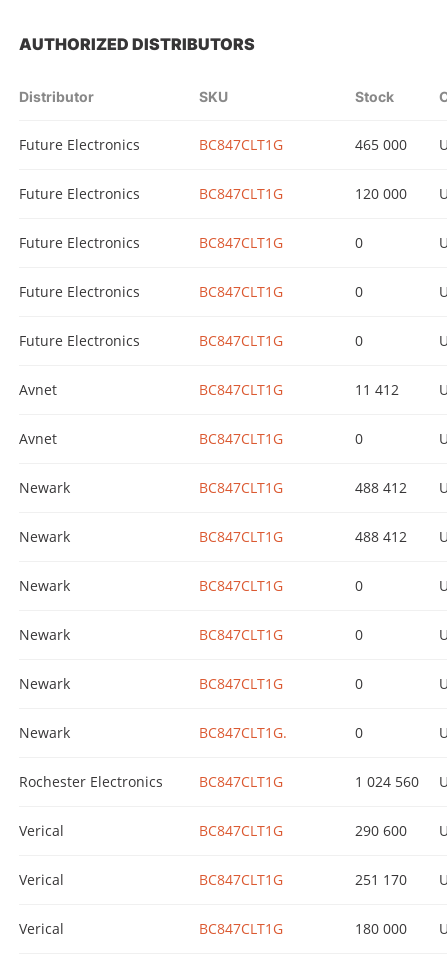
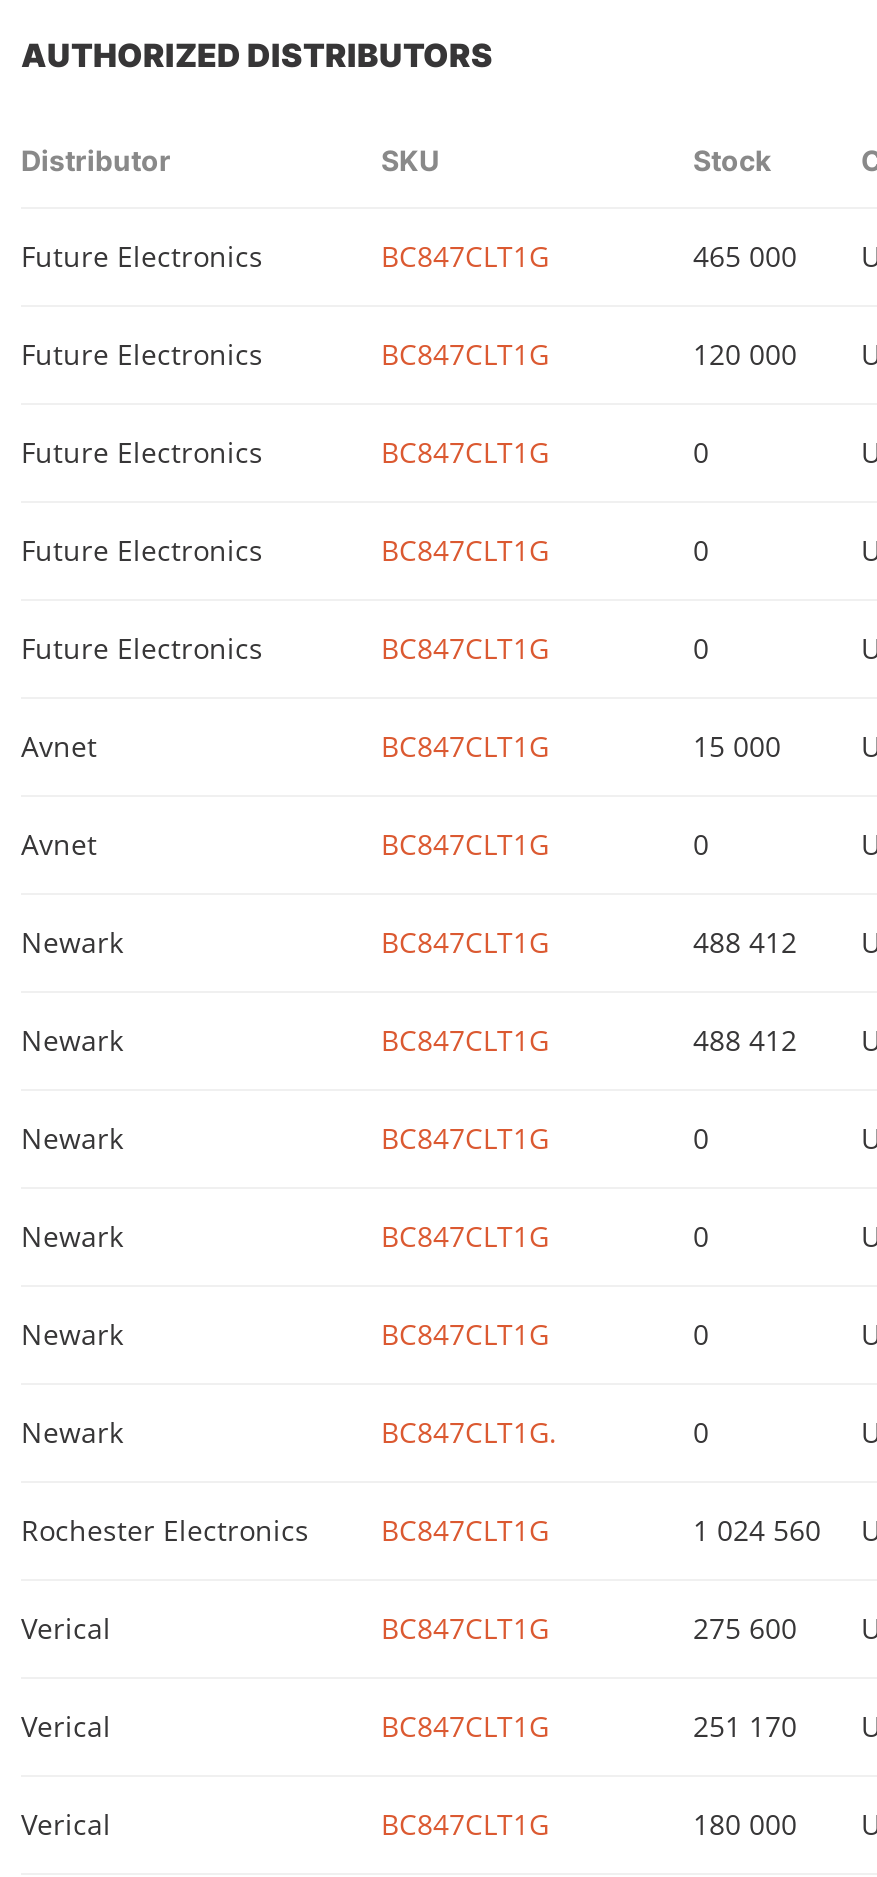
[355,380,399,399] 11 412 -> [693,727,781,765] 15 000
[355,821,407,840] 290 600 -> [693,1609,797,1647] 275 600

